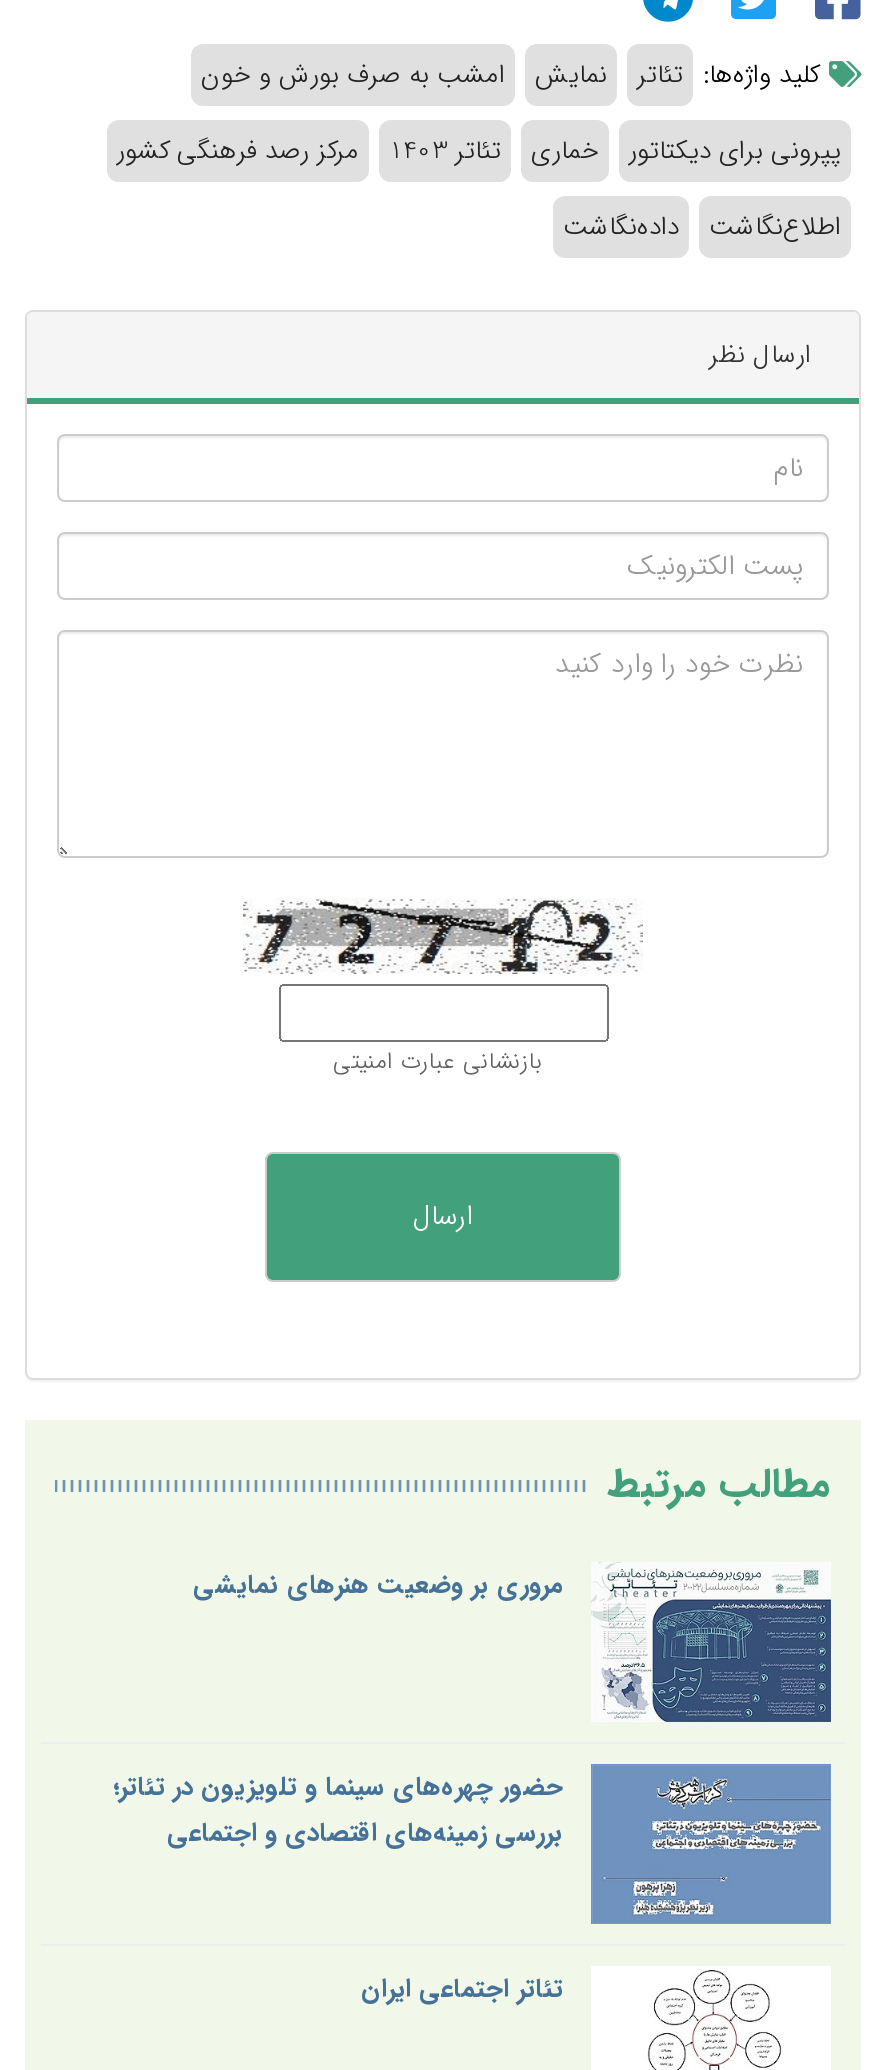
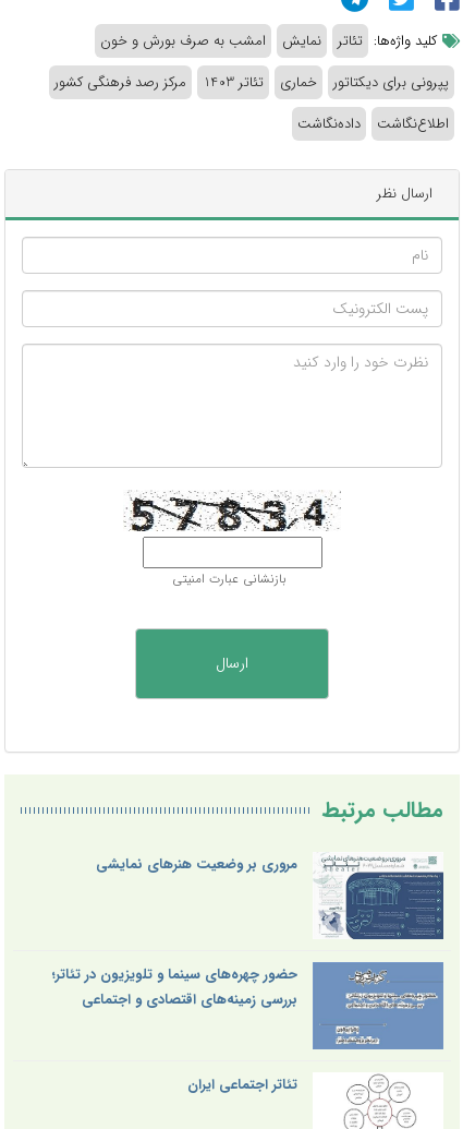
[243,898,639,974] [image] -> [130,491,328,532] [image]

